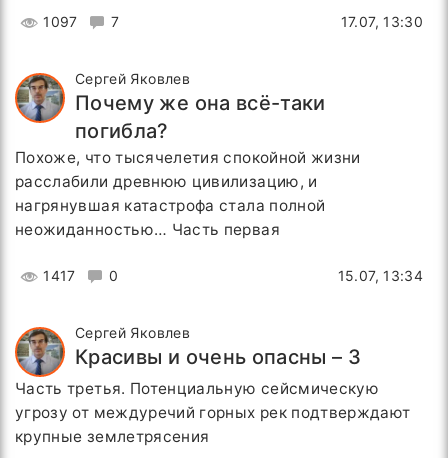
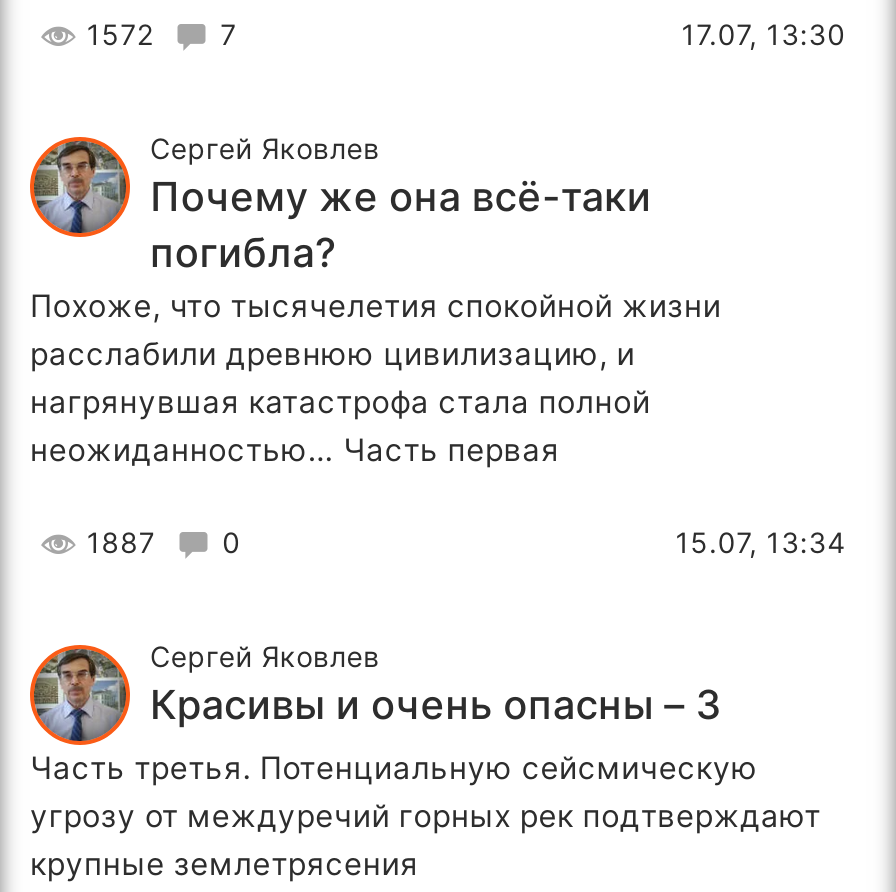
[43,13,119,30] 1097 7 -> [87,17,237,51] 1572 7
[43,267,118,284] 1417 0 -> [87,525,241,559] 1887 0

